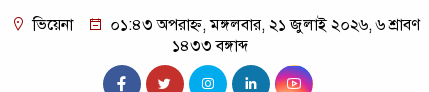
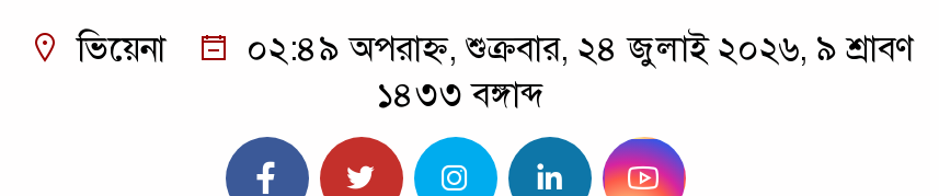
[106,15,420,35] ০১:৪৩ অপরাহ্ন, মঙ্গলবার, ২১ জুলাই ২০২৬, ৬ শ্রাবণ -> [238,27,915,71] ০২:৪৯ অপরাহ্ন, শুক্রবার, ২৪ জুলাই ২০২৬, ৯ শ্রাবণ

